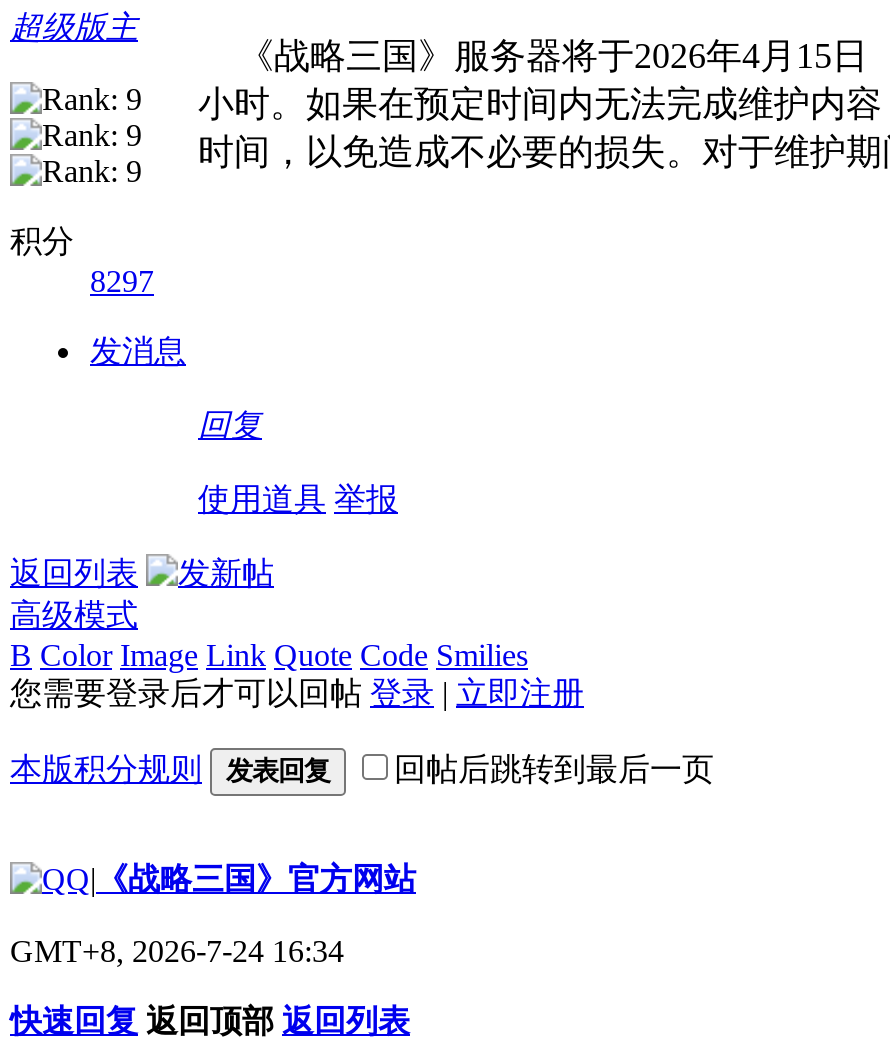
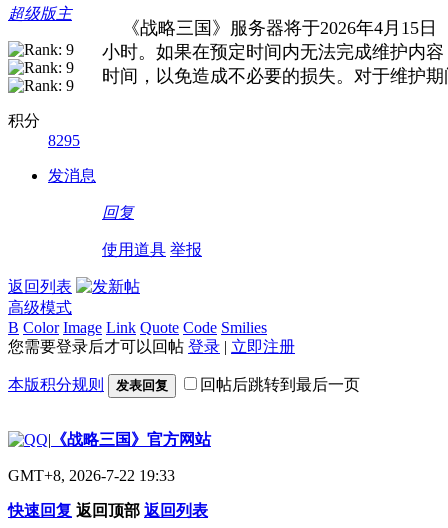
[90,264,154,298] 8297 -> [48,132,80,149] 8295
[10,934,344,968] GMT+8, 2026-7-24 16:34 -> [8,467,175,484] GMT+8, 2026-7-22 19:33

